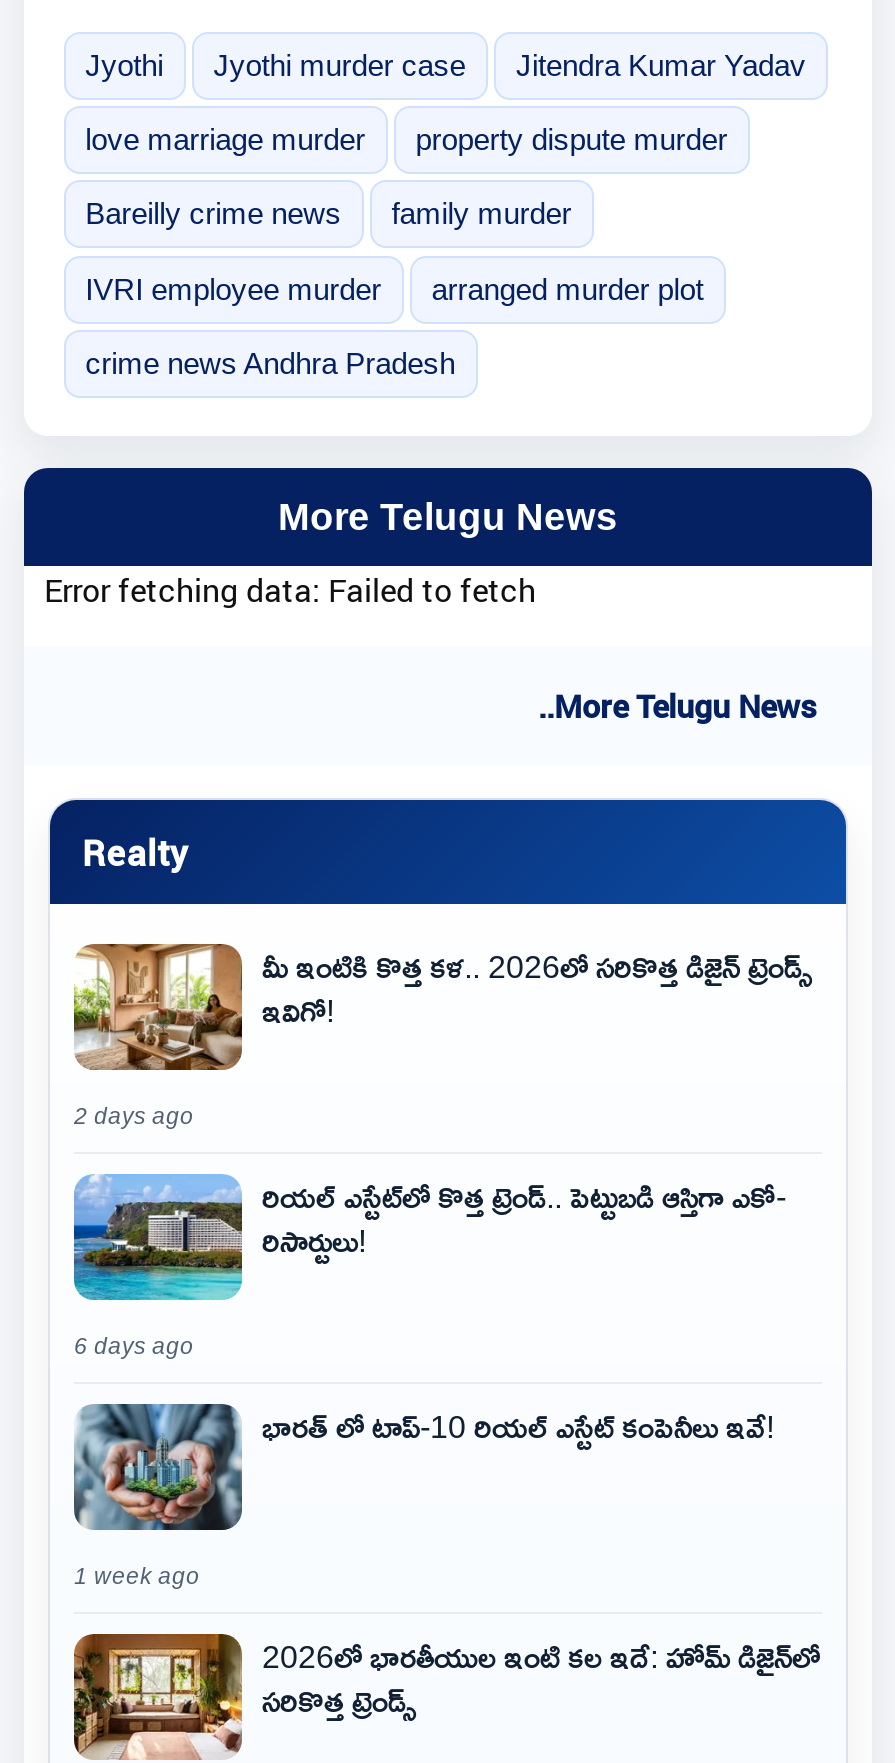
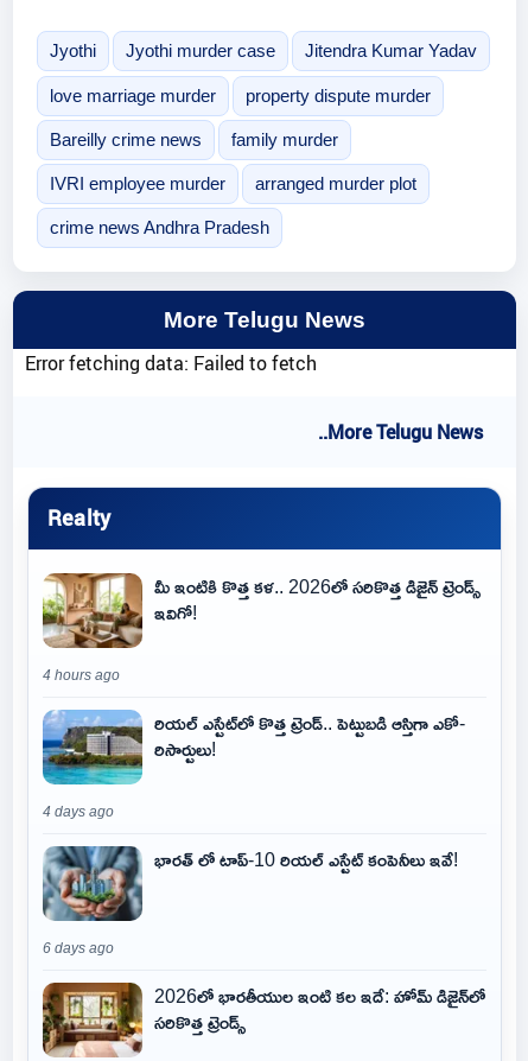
[74,1105,194,1129] 2 days ago -> [43,668,120,682] 4 hours ago
[74,1335,194,1359] 6 days ago -> [43,804,114,819] 4 days ago
[74,1565,200,1589] 1 week ago -> [43,941,114,955] 6 days ago

